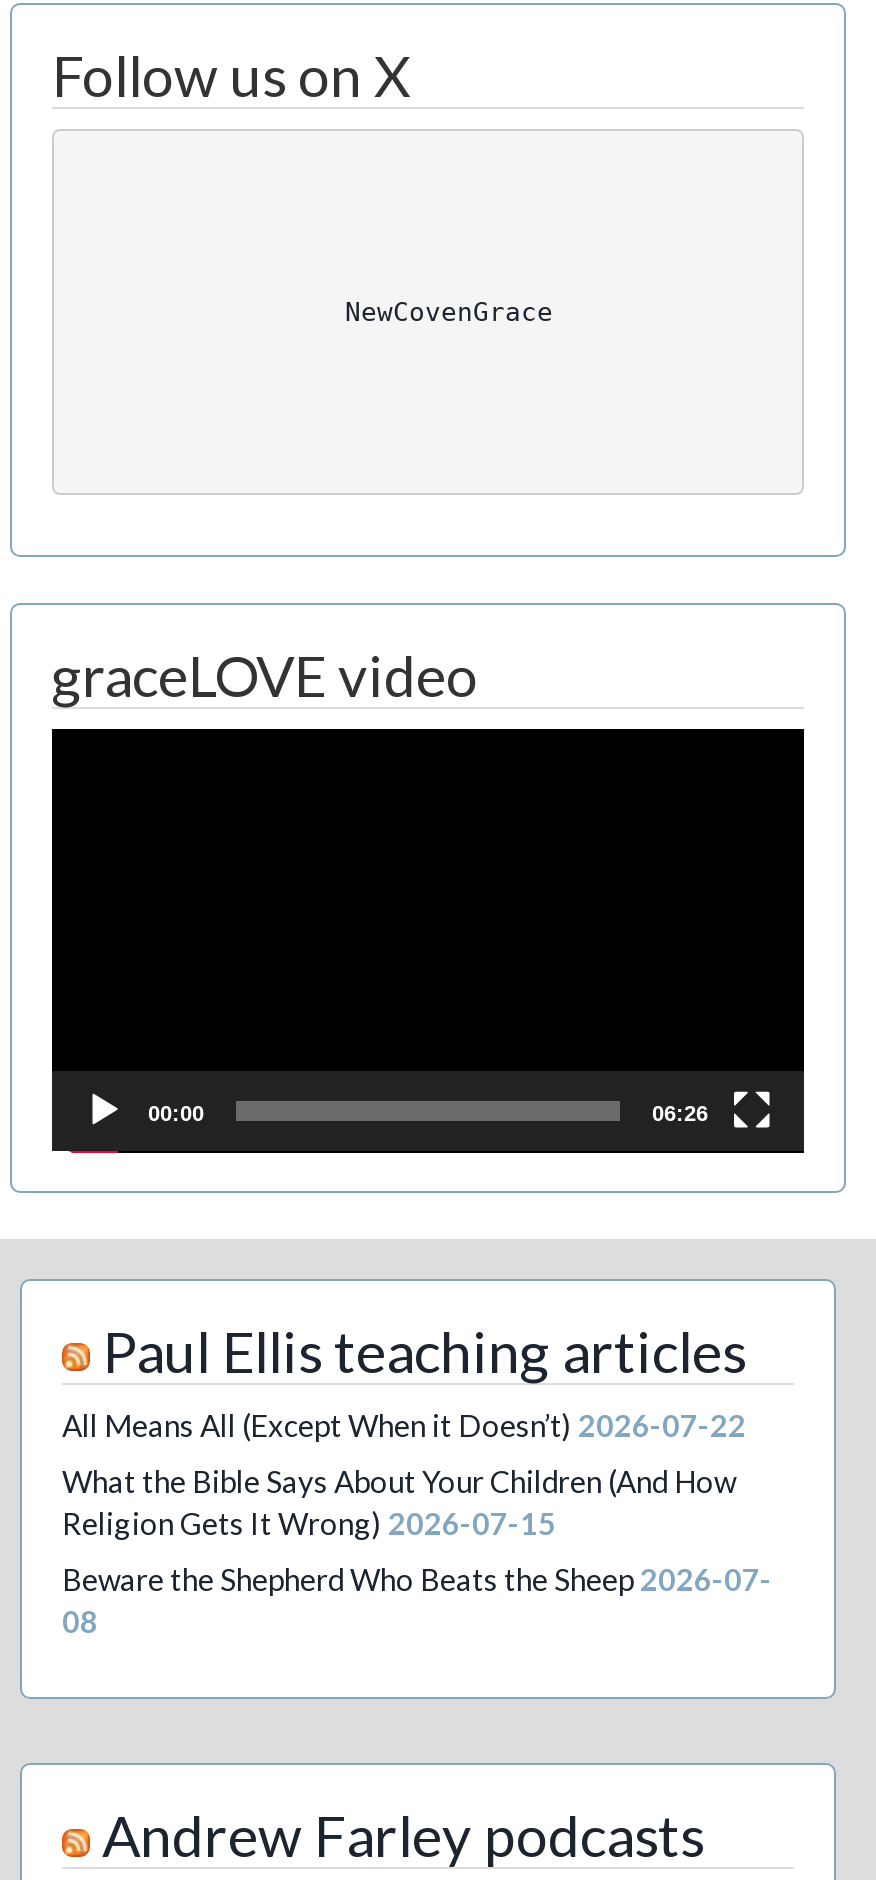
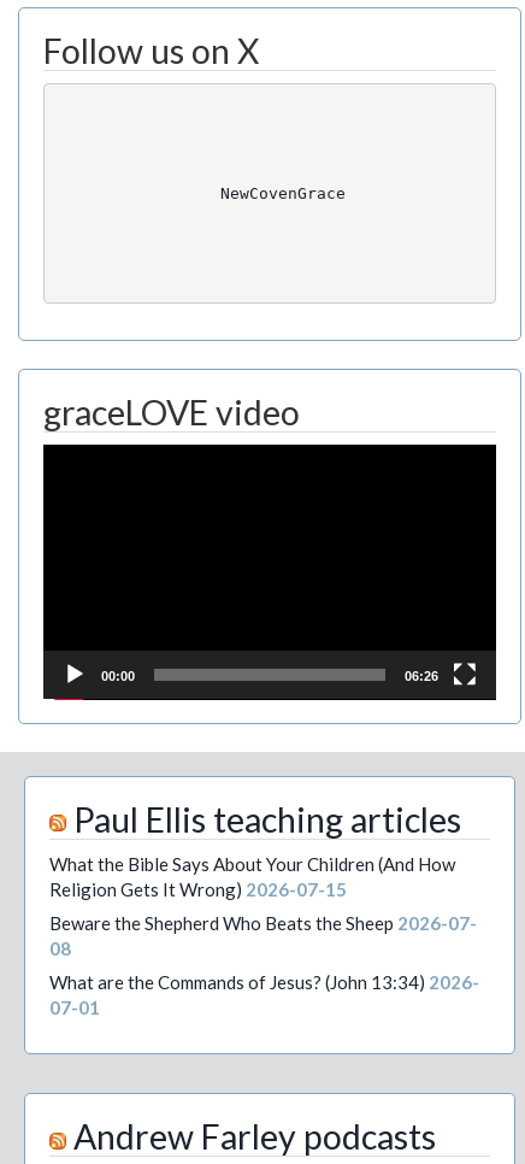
[62,1406,746,1442] All Means All (Except When it Doesn’t) 2026-07-22 -> none
moved [62,1462,772,1638] -> [49,853,477,959]: What the Bible Says About Your Children (And How | Religion Gets It Wrong) 2026-07-15 | Beware the Shepherd Who Beats the Sheep 2026-07- | 08
none -> [49,971,479,1018] What are the Commands of Jesus? (John 13:34) 2026- | 07-01

